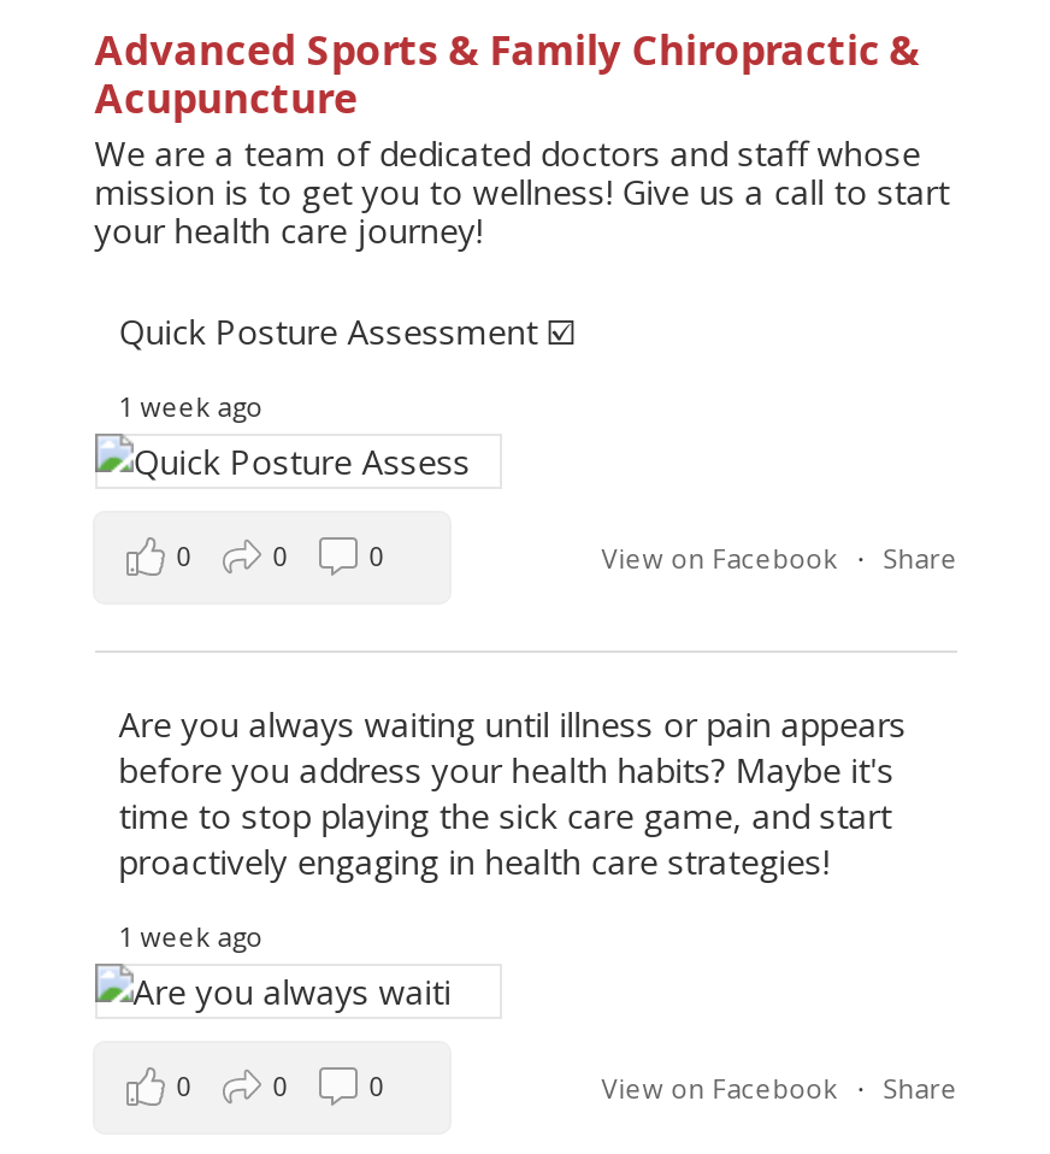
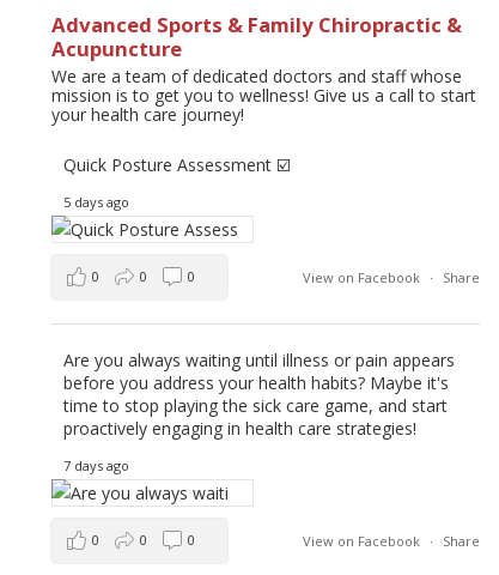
[119,387,263,423] 1 week ago -> [63,193,129,211] 5 days ago
[119,917,263,953] 1 week ago -> [63,456,129,474] 7 days ago

